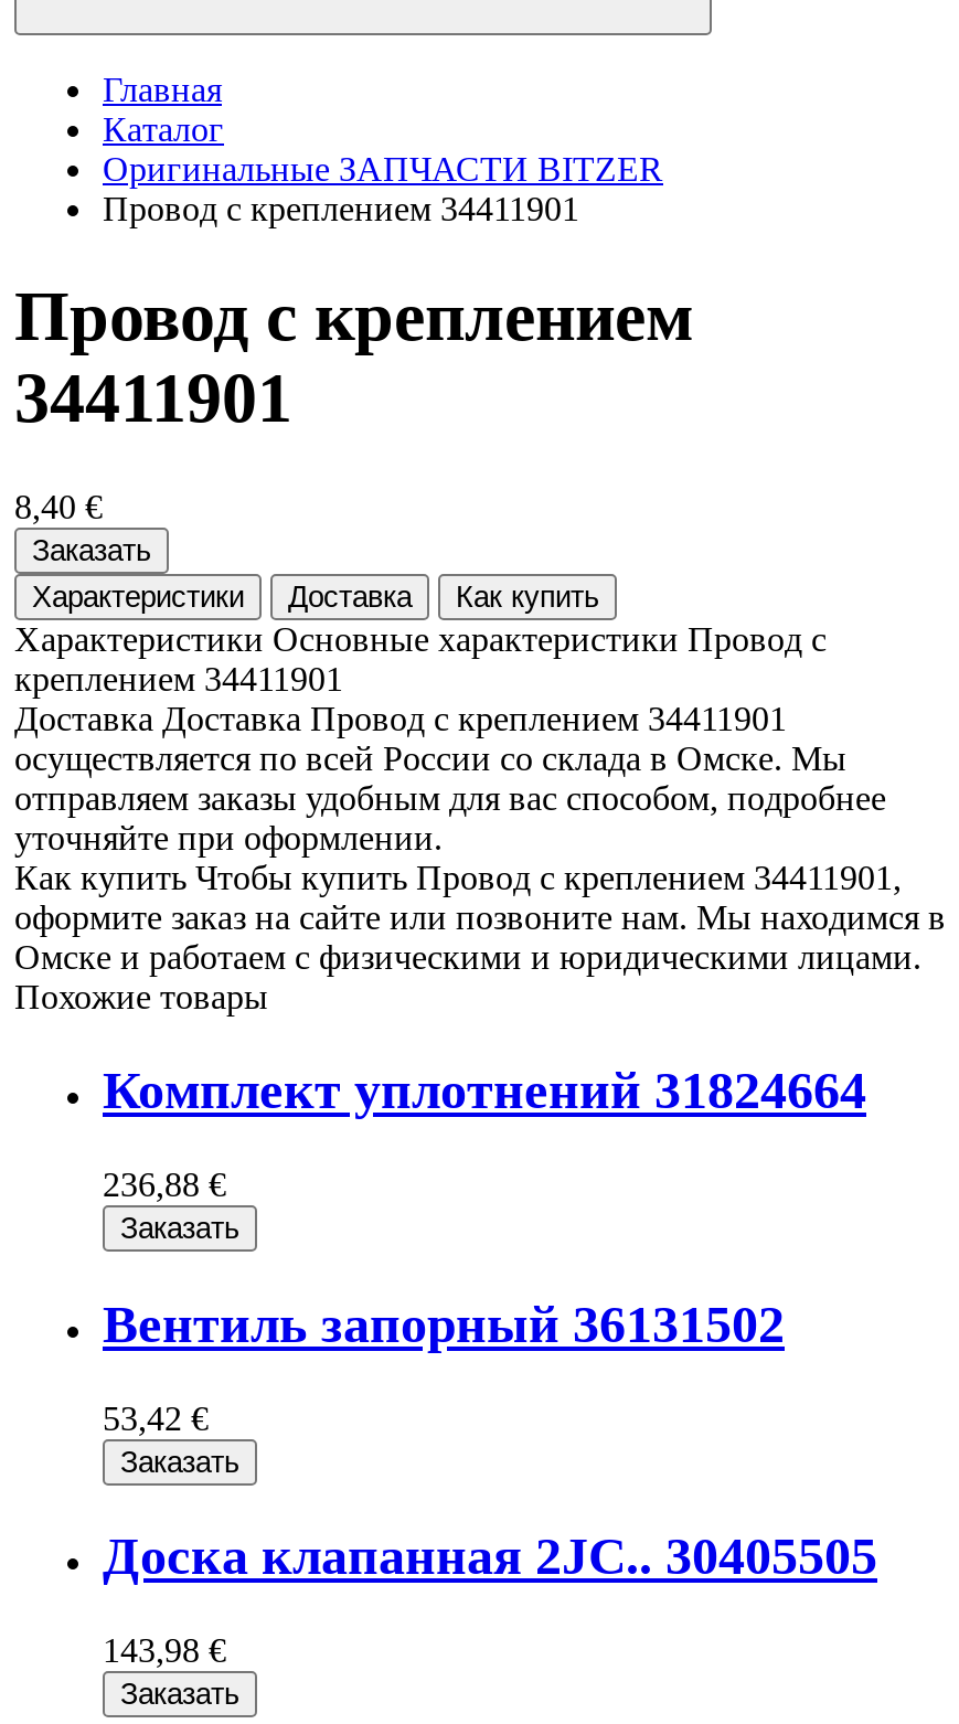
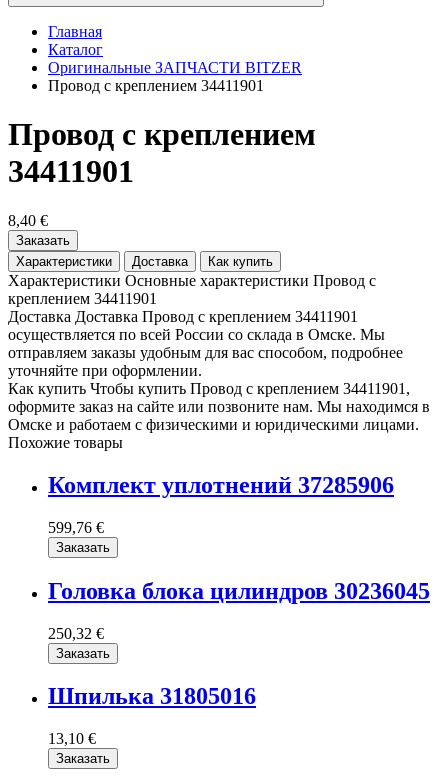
[103,1061,866,1119] Комплект уплотнений 31824664 -> [48,472,394,498] Комплект уплотнений 37285906
[103,1165,226,1202] 236,88 € -> [48,519,104,536] 599,76 €
[103,1295,785,1352] Вентиль запорный 36131502 -> [48,578,430,604] Головка блока цилиндров 30236045
[103,1398,209,1436] 53,42 € -> [48,624,104,641] 250,32 €
[103,1528,877,1586] Доска клапанная 2JC.. 30405505 -> [48,683,256,709] Шпилька 31805016
[103,1632,226,1669] 143,98 € -> [48,730,96,747] 13,10 €

